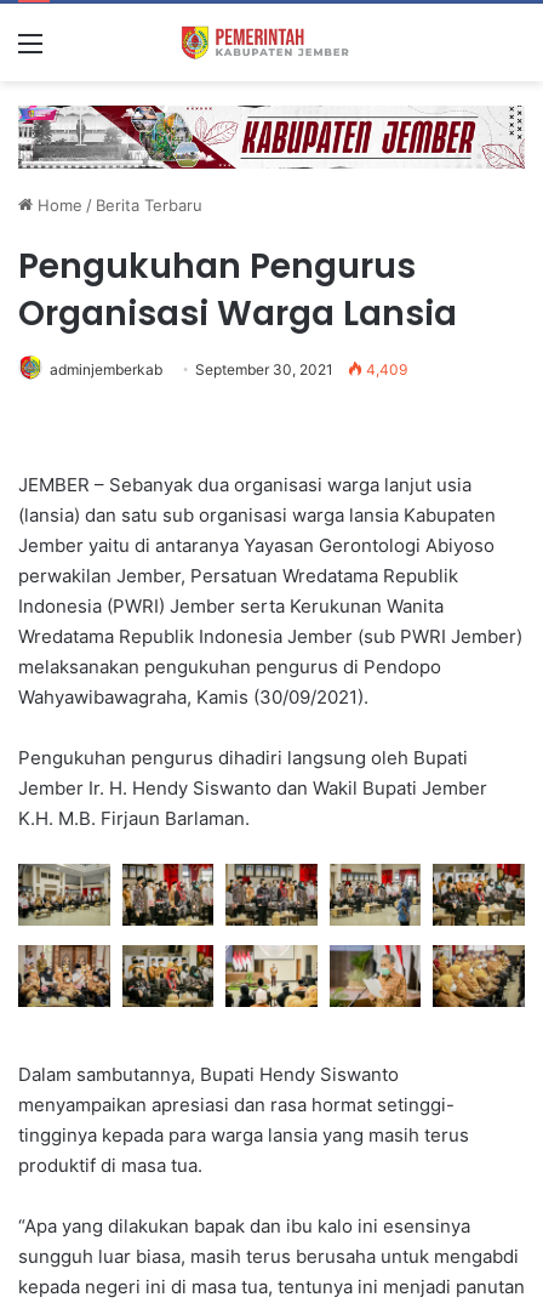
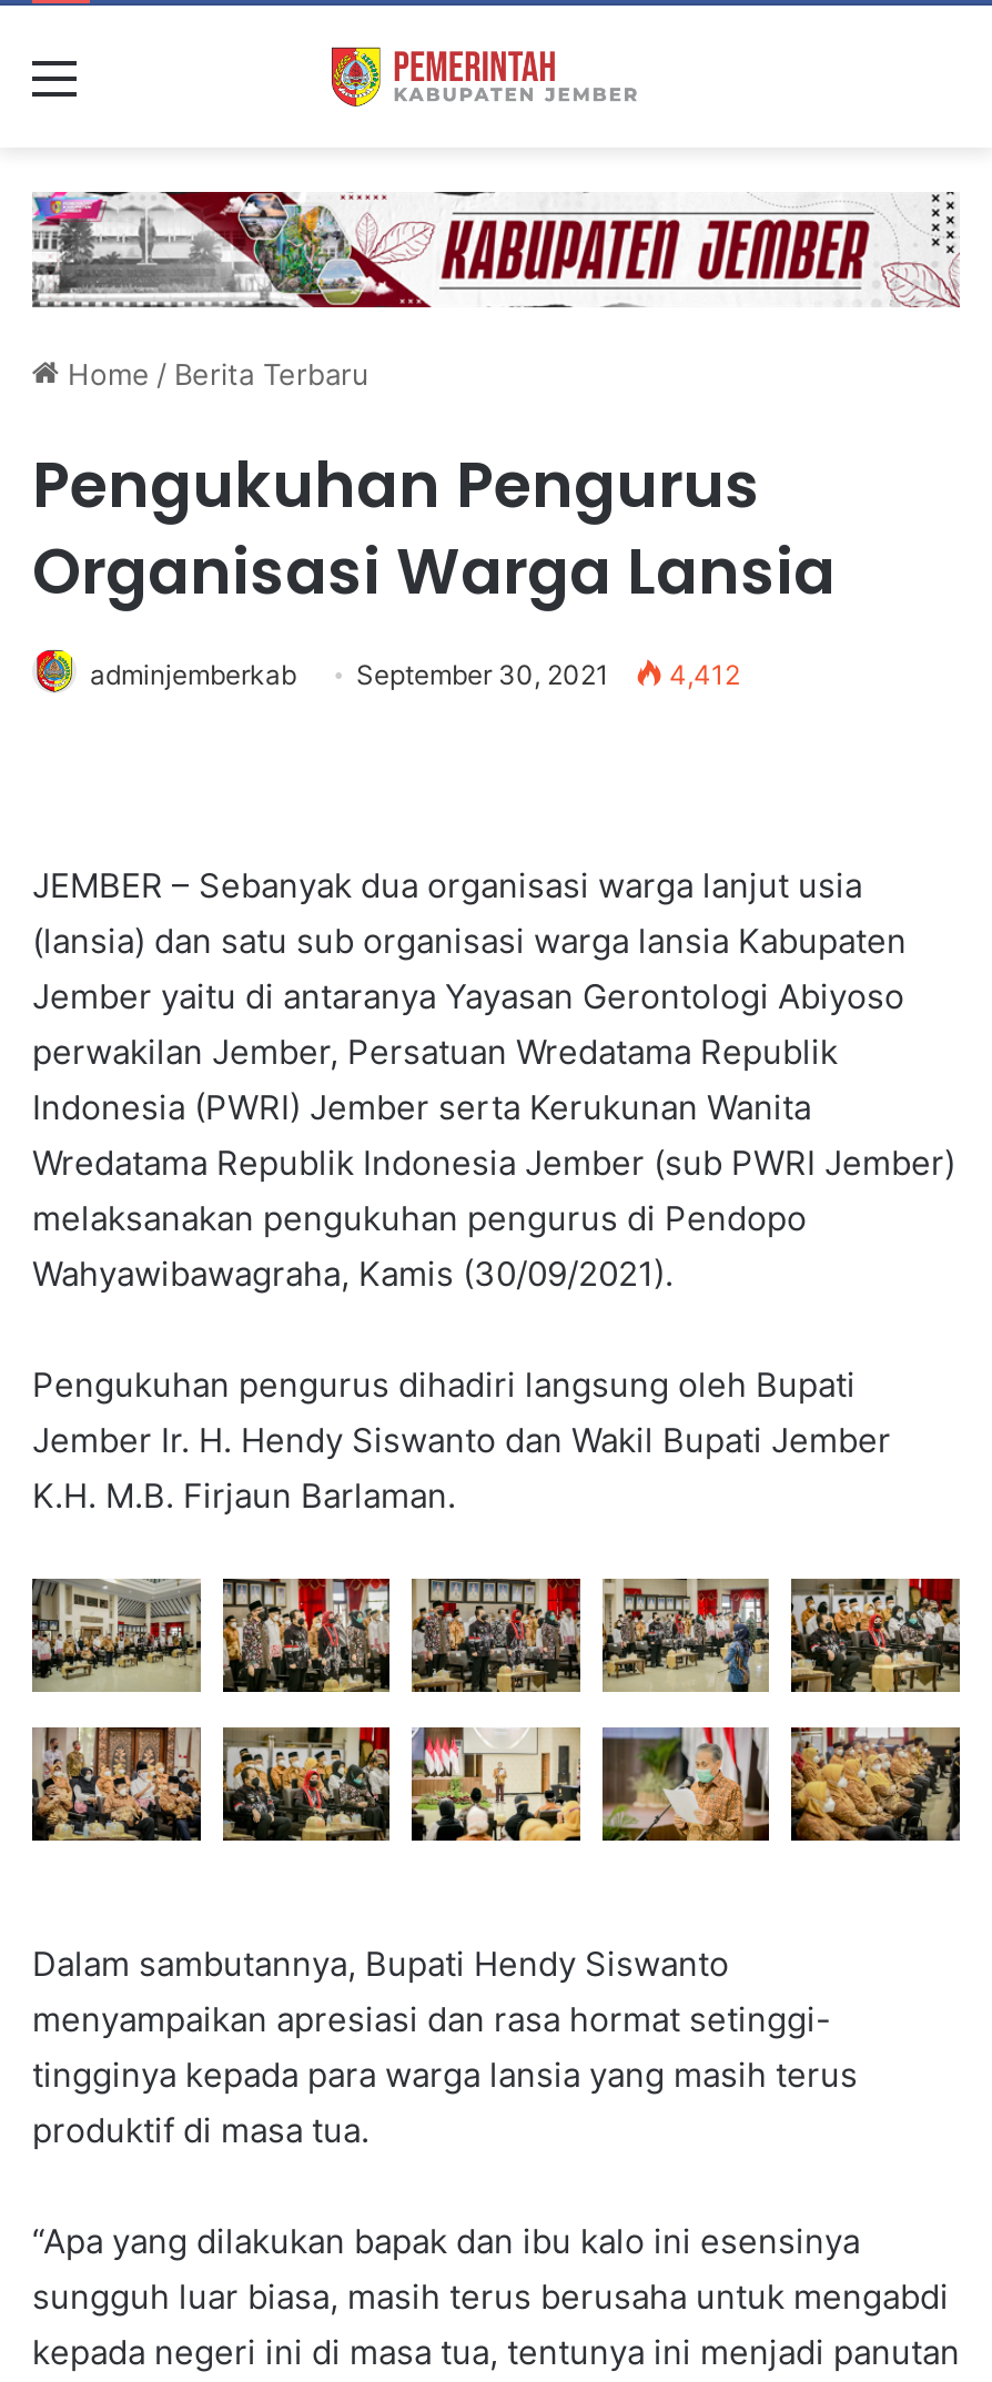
[50,360,407,379] adminjemberkab September 30, 2021 4,409 -> [90,658,740,691] adminjemberkab September 30, 2021 4,412

